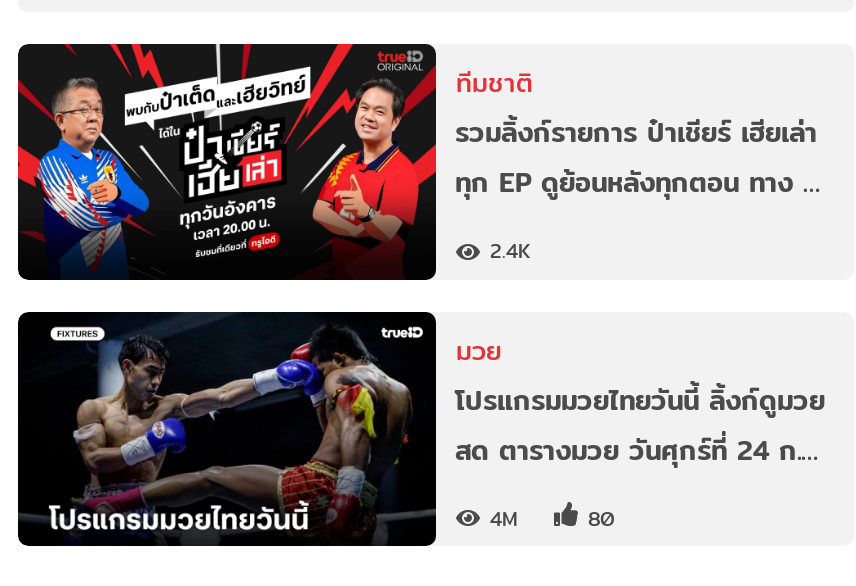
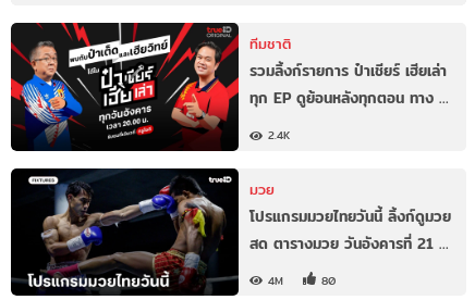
[455,428,819,472] สด ตารางมวย วันศุกร์ที่ 24 ก.… -> [249,232,448,255] สด ตารางมวย วันอังคารที่ 21 …

